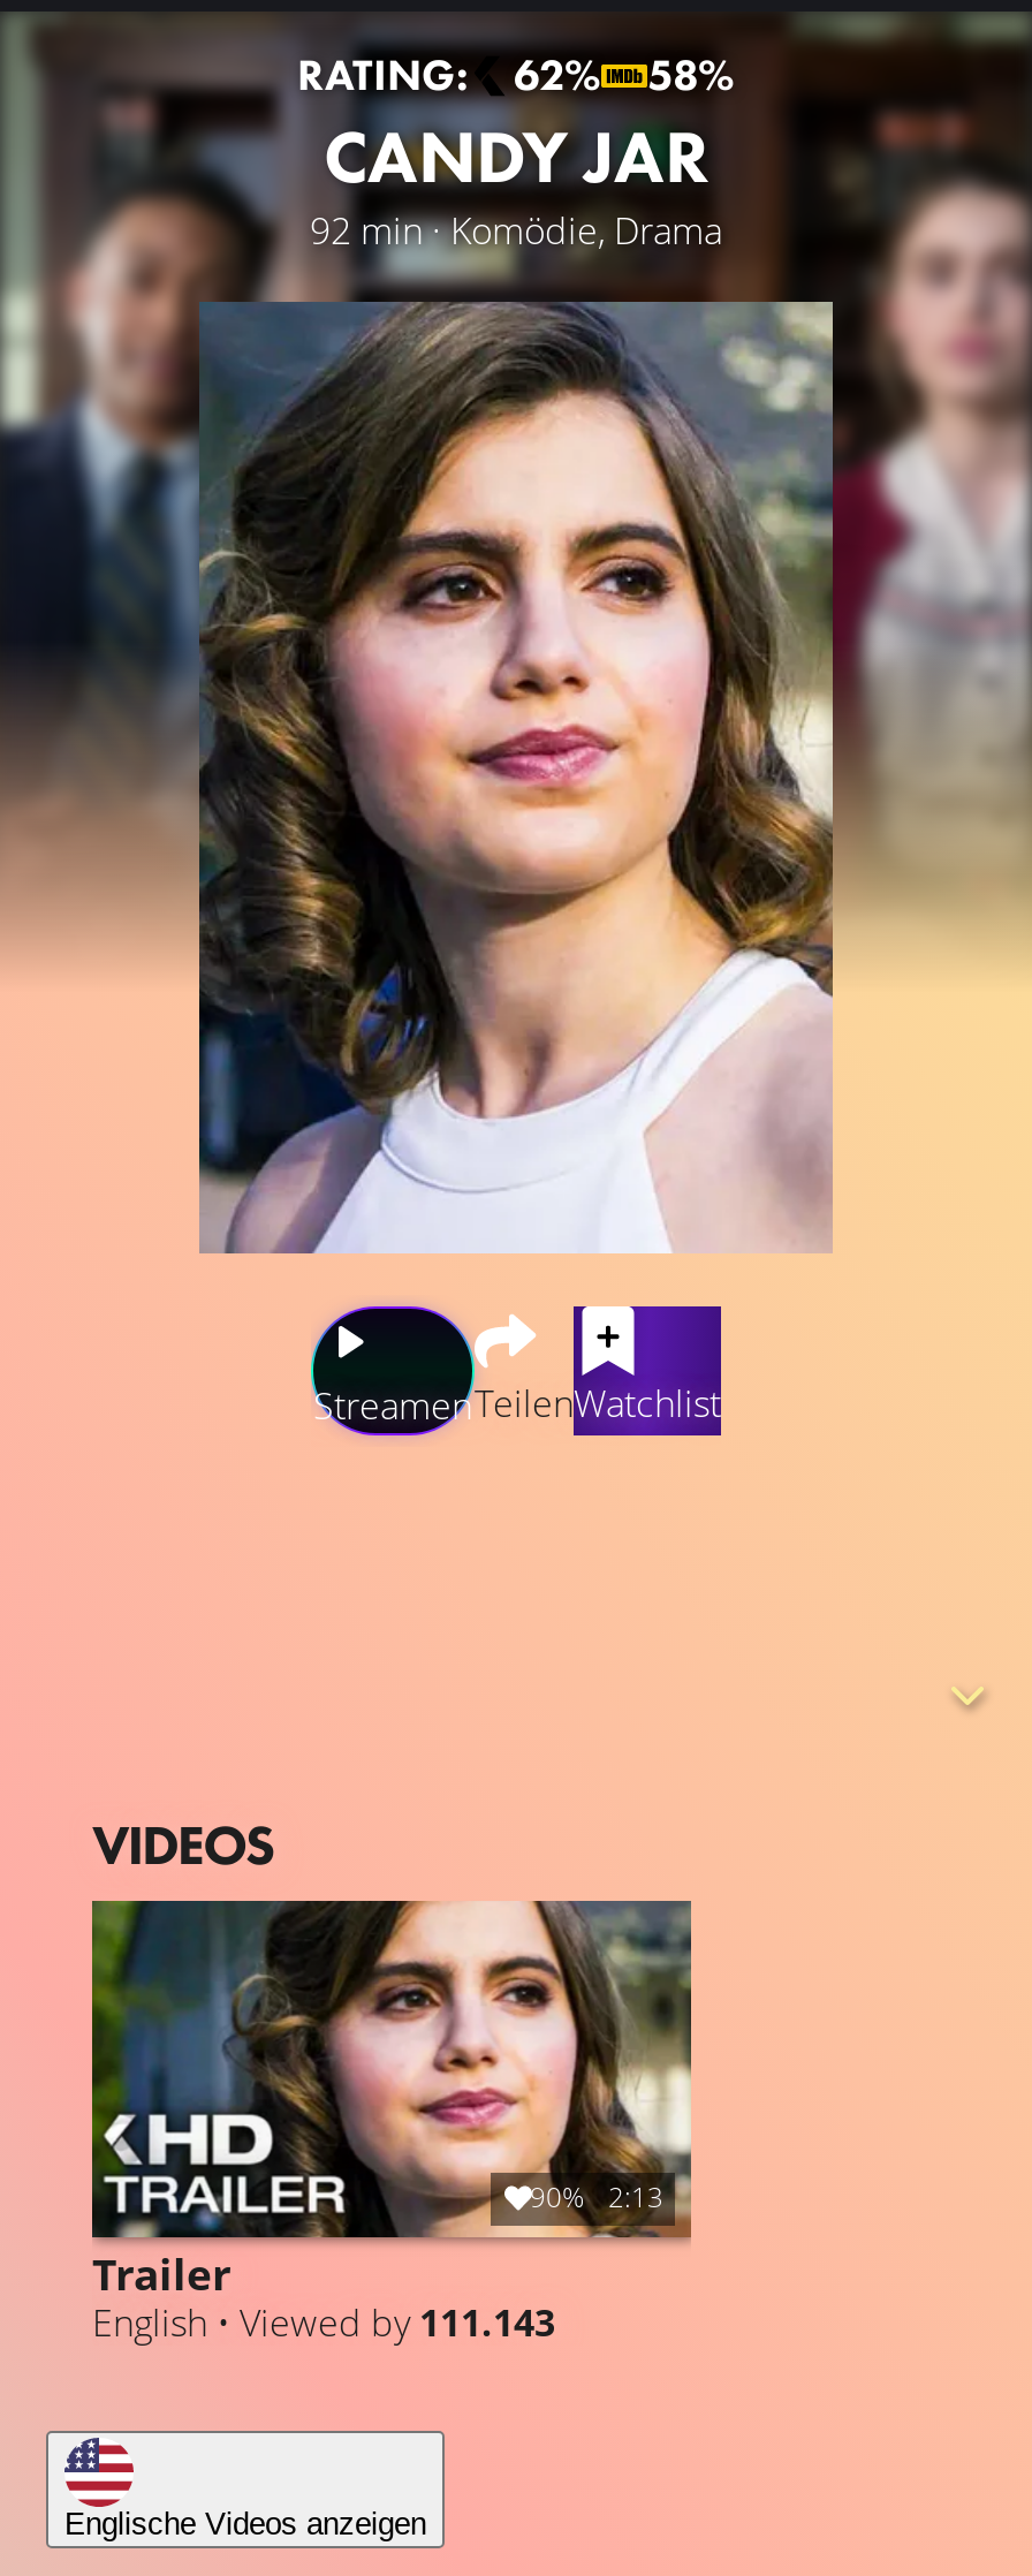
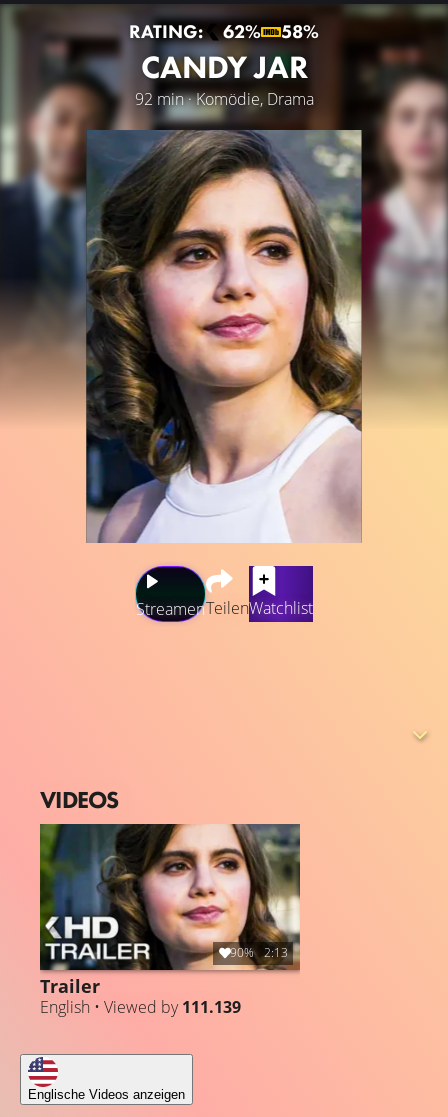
[92,2297,555,2347] English • Viewed by 111.143 -> [40,996,241,1018] English • Viewed by 111.139

